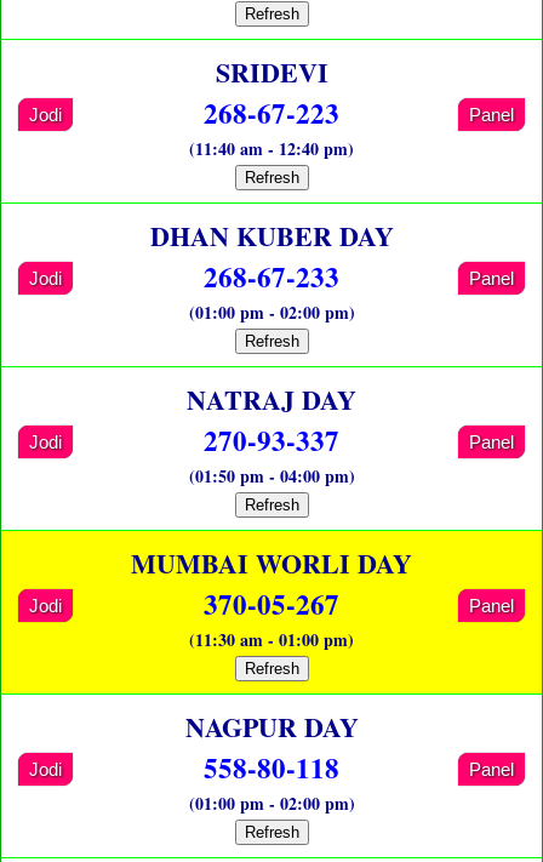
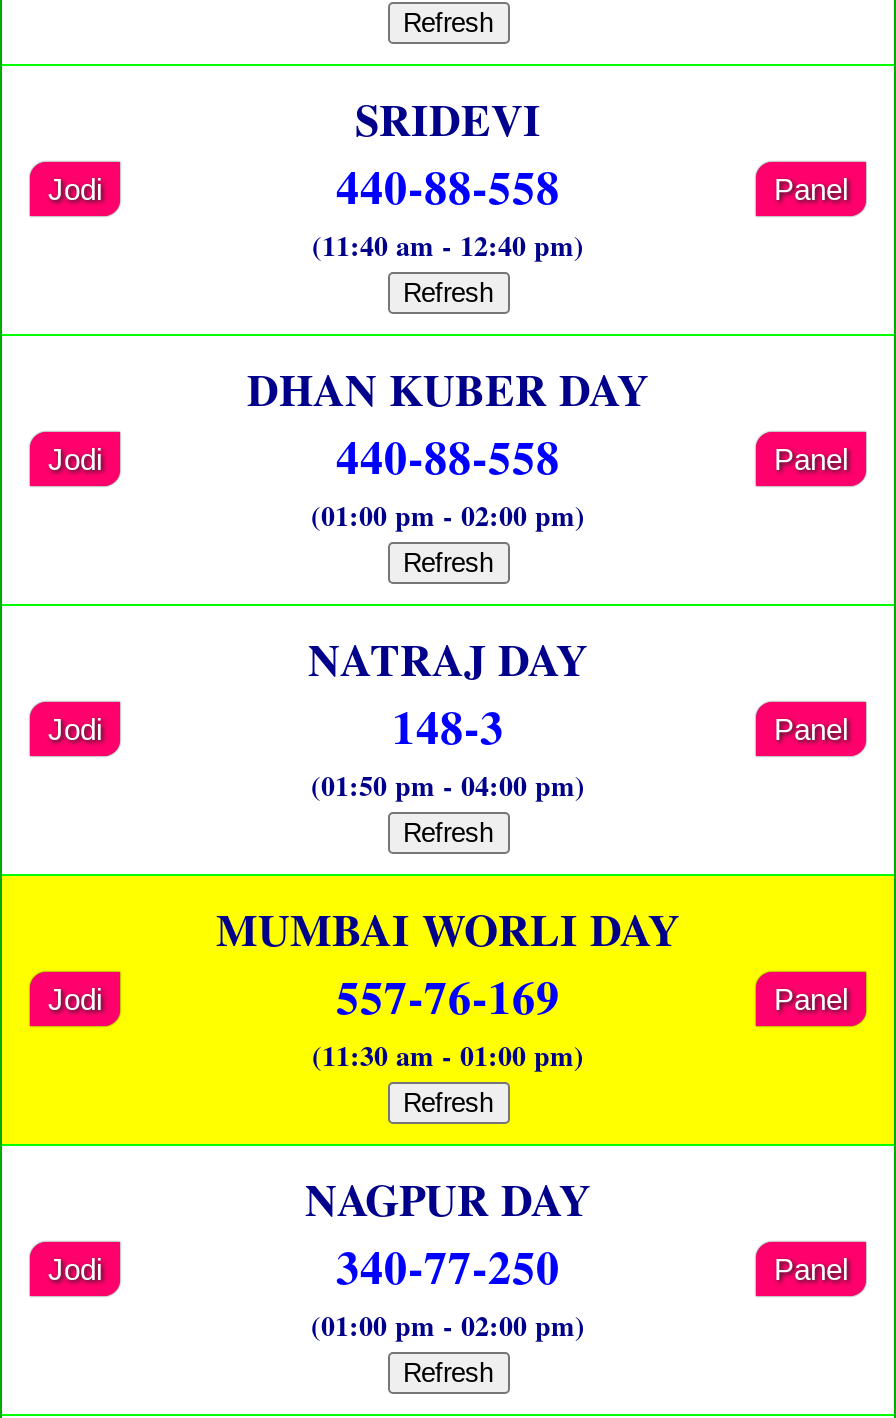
[204,92,339,133] 268-67-223 -> [336,152,560,220] 440-88-558
[204,256,339,297] 268-67-233 -> [336,422,560,490] 440-88-558
[204,419,339,460] 270-93-337 -> [392,692,504,760] 148-3
[204,583,339,624] 370-05-267 -> [336,962,560,1030] 557-76-169
[204,747,339,788] 558-80-118 -> [336,1232,560,1300] 340-77-250

